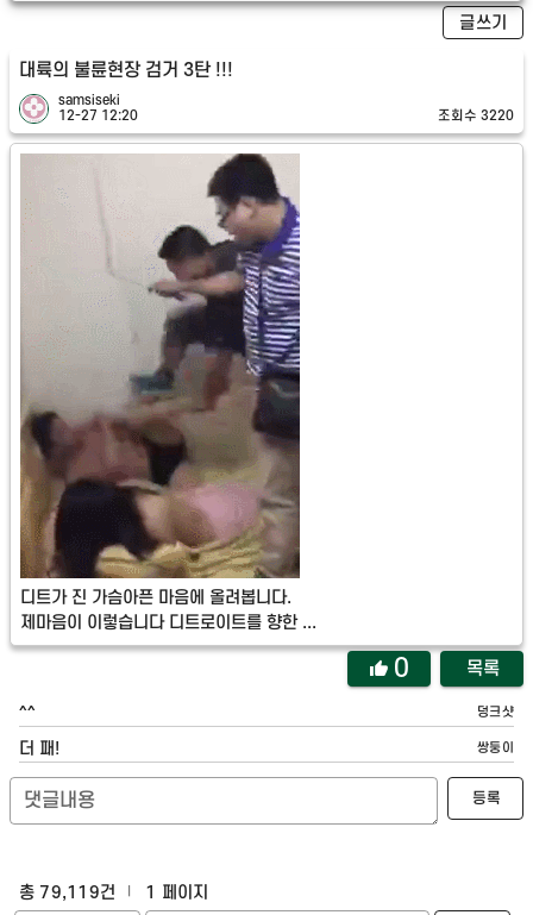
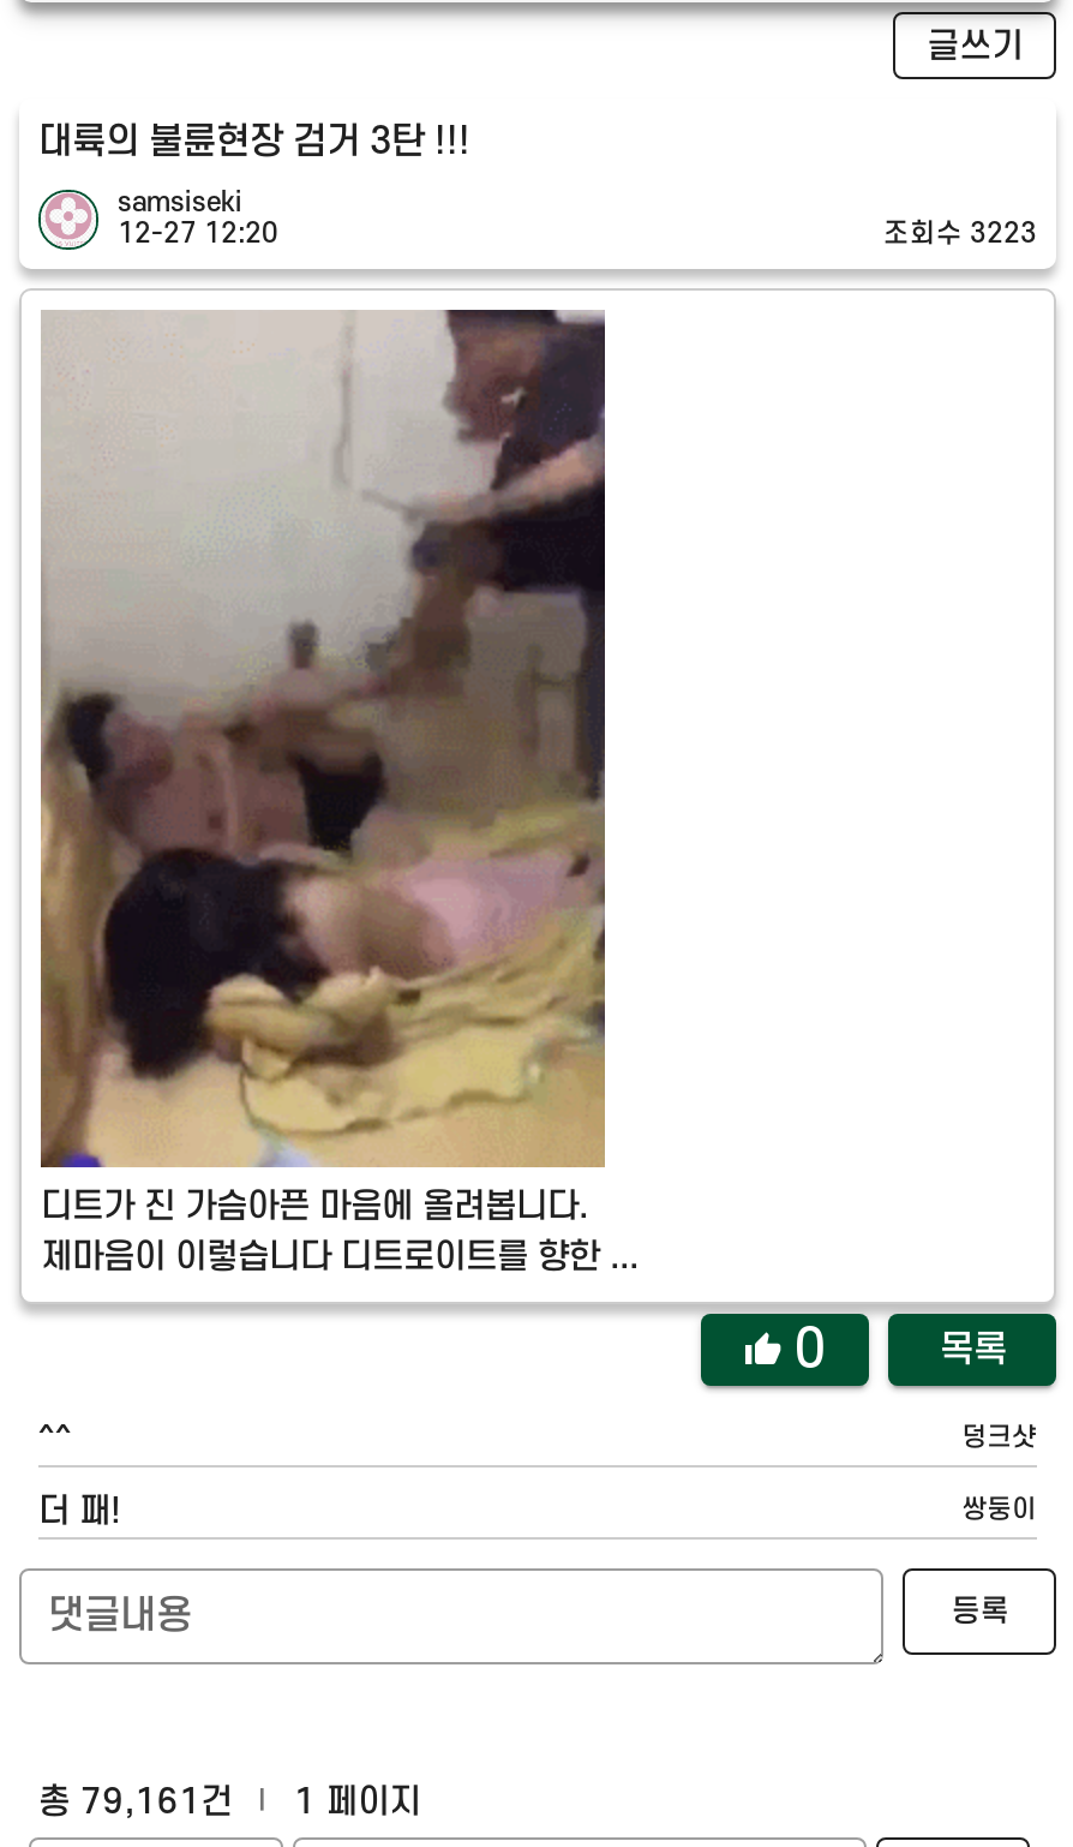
[438,108,514,124] 조회수 3220 -> [883,219,1037,250] 조회수 3223
[20,153,301,579] [image] -> [41,307,607,1170] [image]
[19,883,209,903] 총 79,119건 1 페이지 -> [38,1782,421,1823] 총 79,161건 1 페이지

